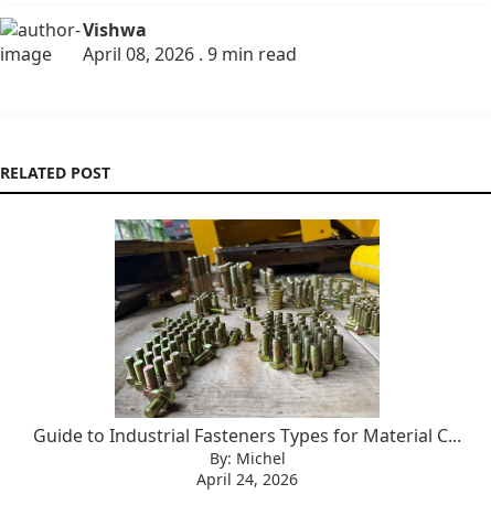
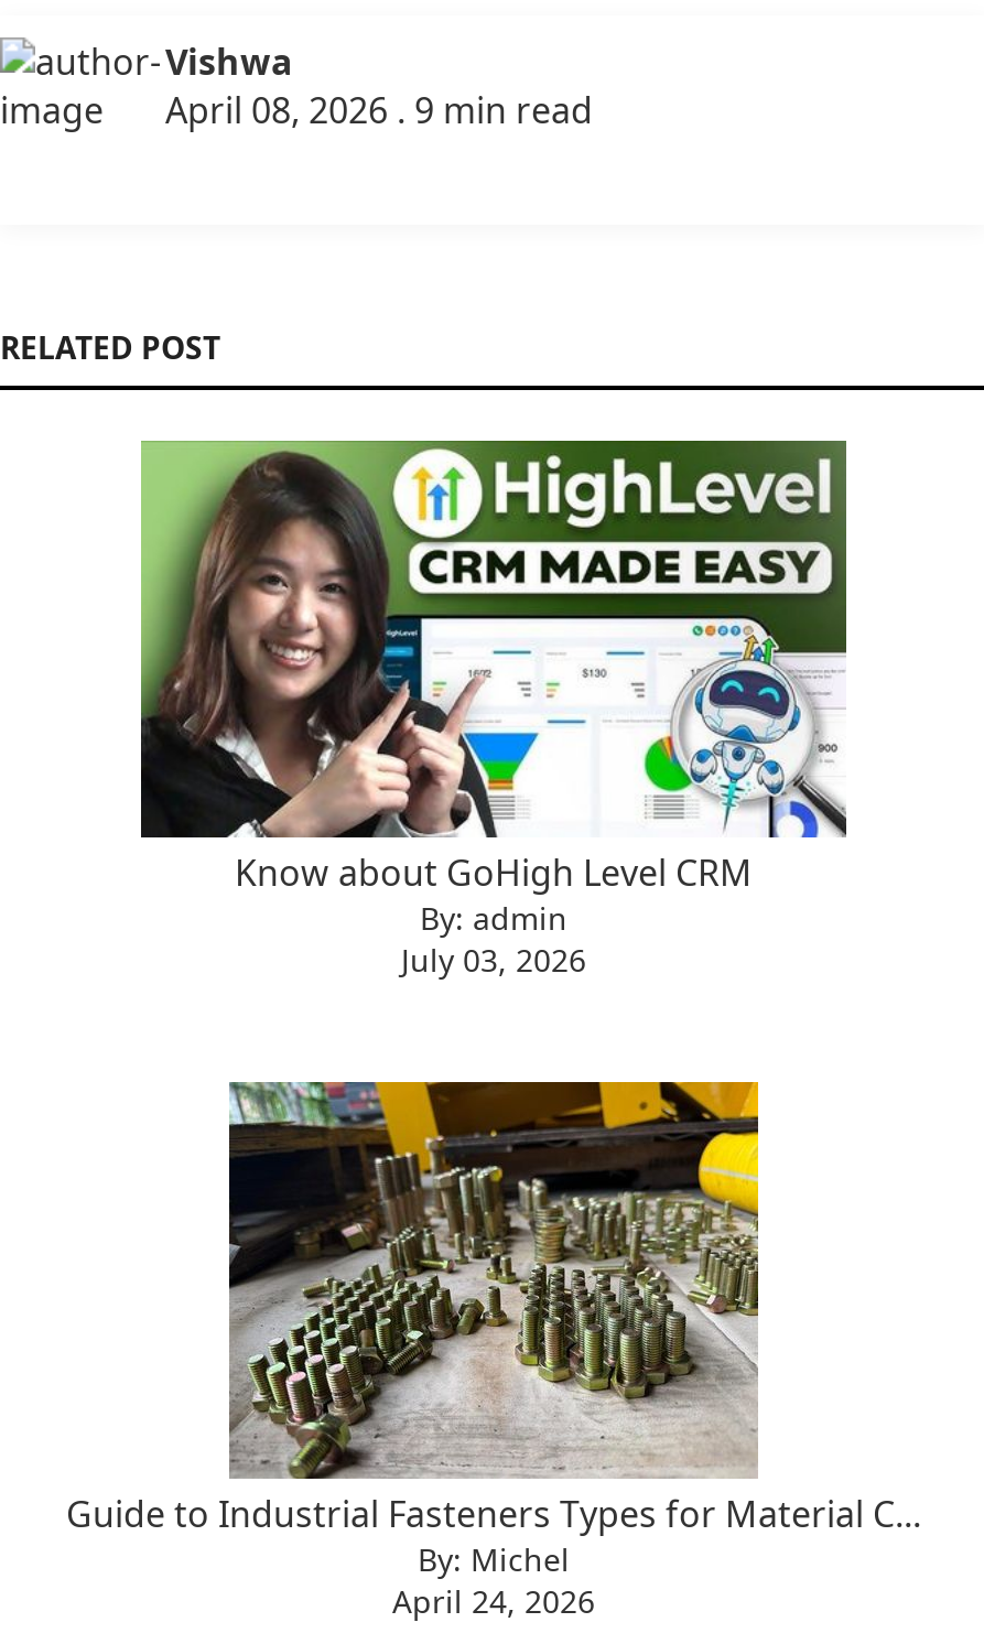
none -> [139,439,848,981] [image] | Know about GoHigh Level CRM | By: admin | July 03, 2026

